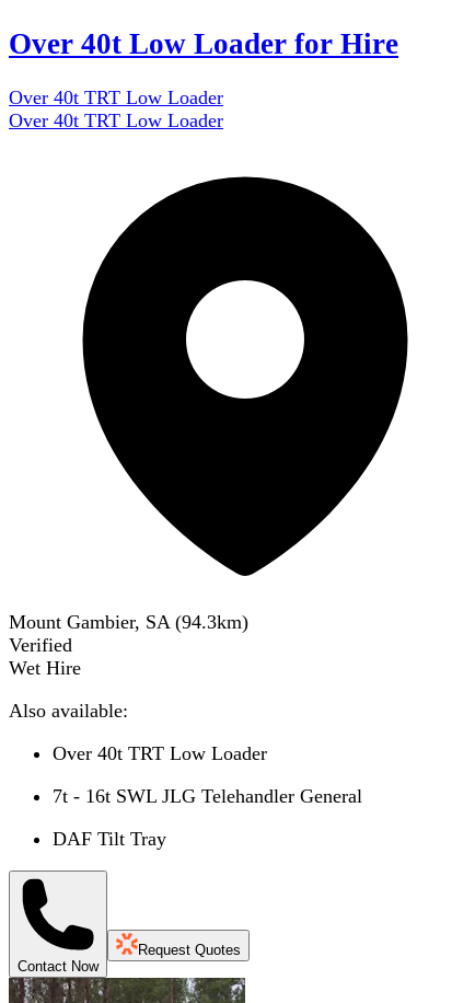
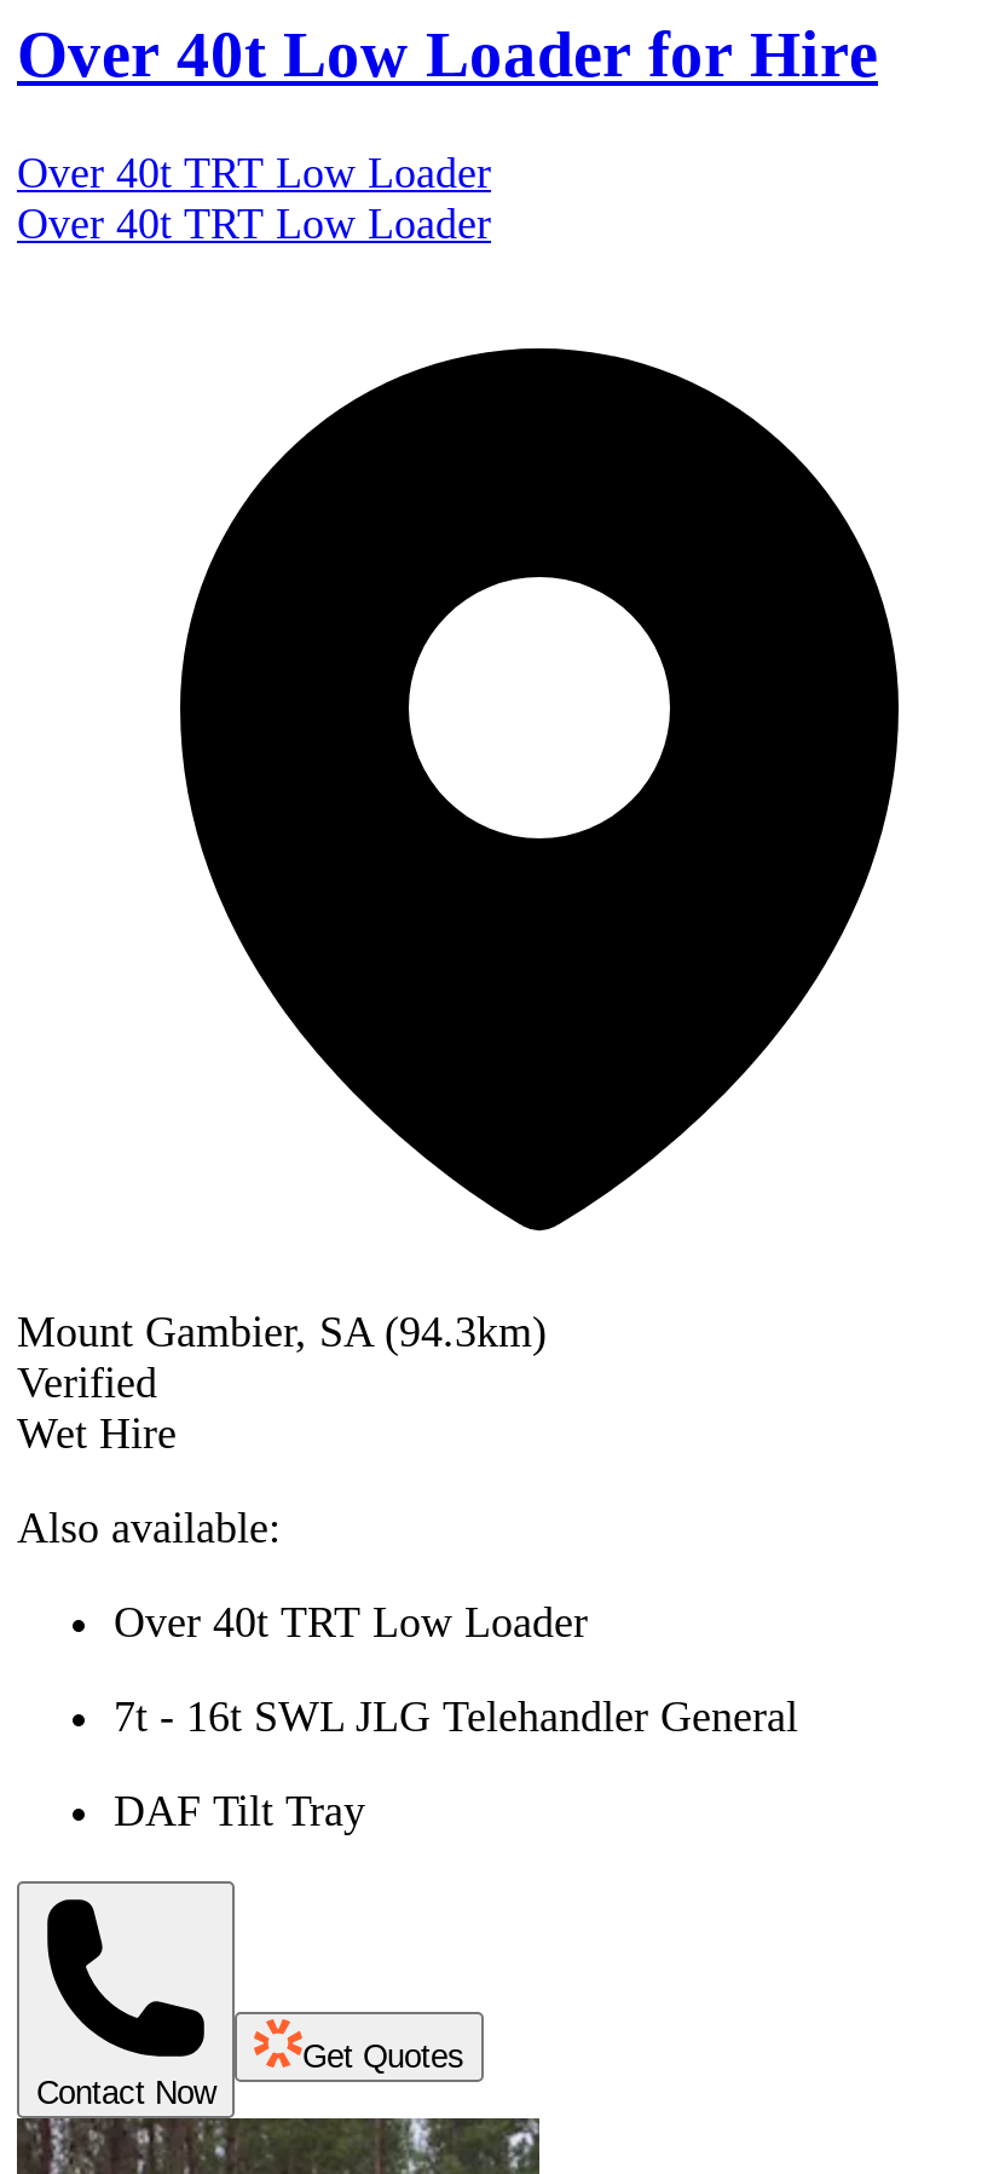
[138,941,241,958] Request Quotes -> [302,2038,464,2074] Get Quotes

